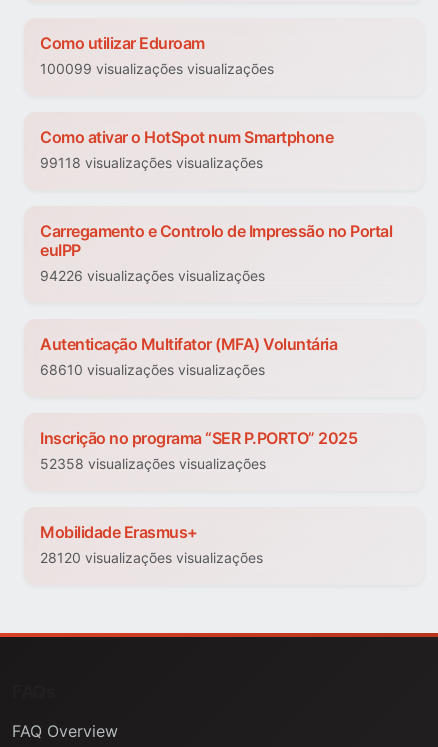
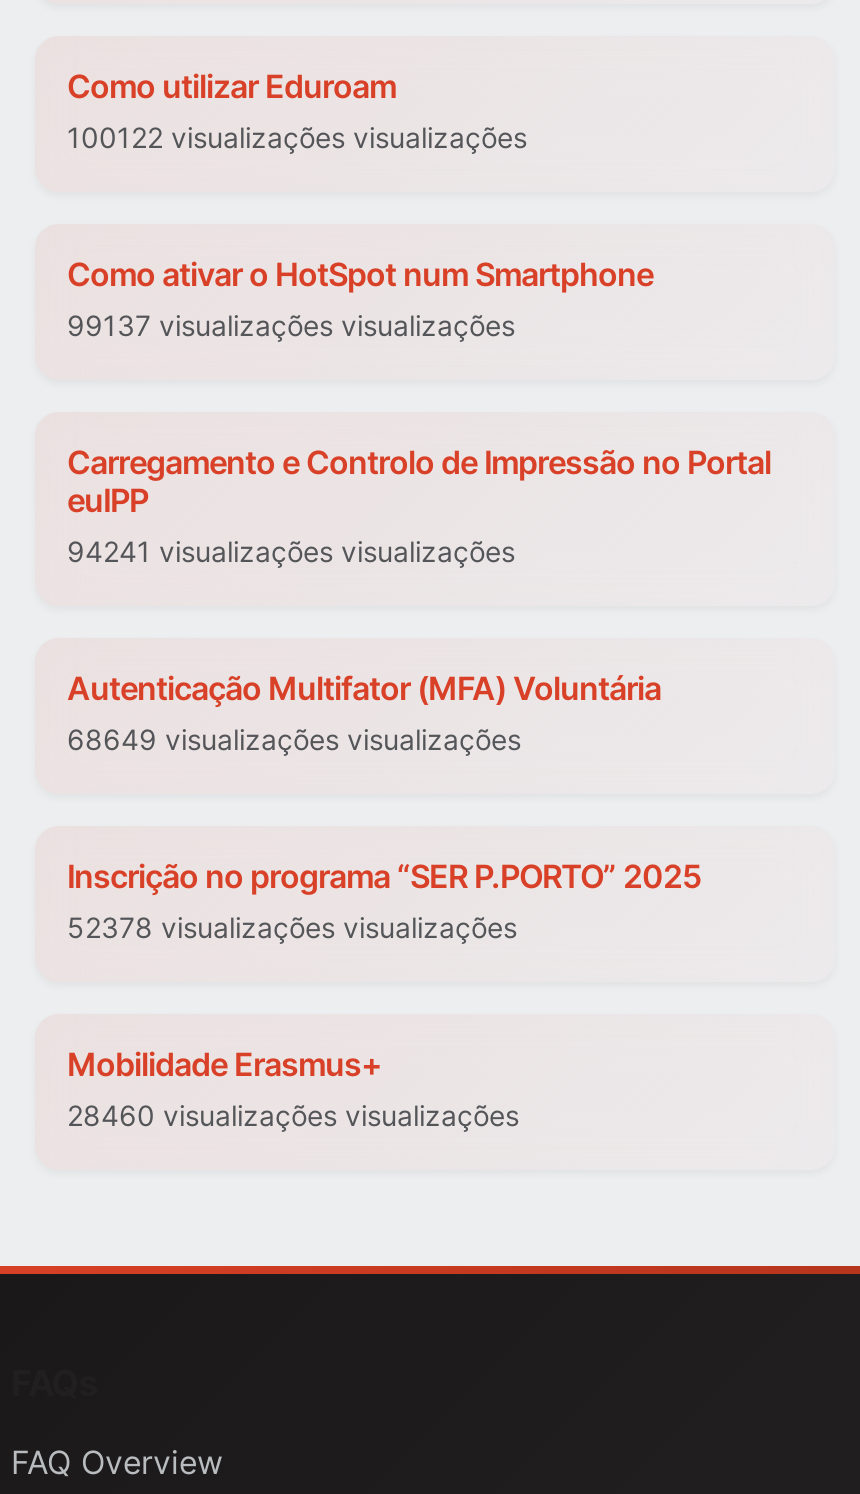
[40,60,274,77] 100099 visualizações visualizações -> [67,121,527,155] 100122 visualizações visualizações
[40,154,263,171] 99118 visualizações visualizações -> [67,309,515,343] 99137 visualizações visualizações
[40,267,265,284] 94226 visualizações visualizações -> [67,535,515,569] 94241 visualizações visualizações
[40,361,265,378] 68610 visualizações visualizações -> [67,723,521,757] 68649 visualizações visualizações
[40,455,266,472] 52358 visualizações visualizações -> [67,911,517,945] 52378 visualizações visualizações
[40,549,263,566] 28120 visualizações visualizações -> [67,1099,519,1133] 28460 visualizações visualizações

